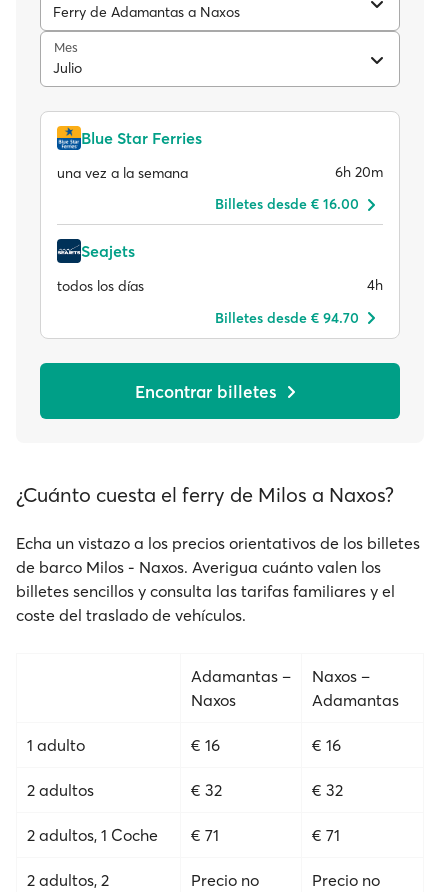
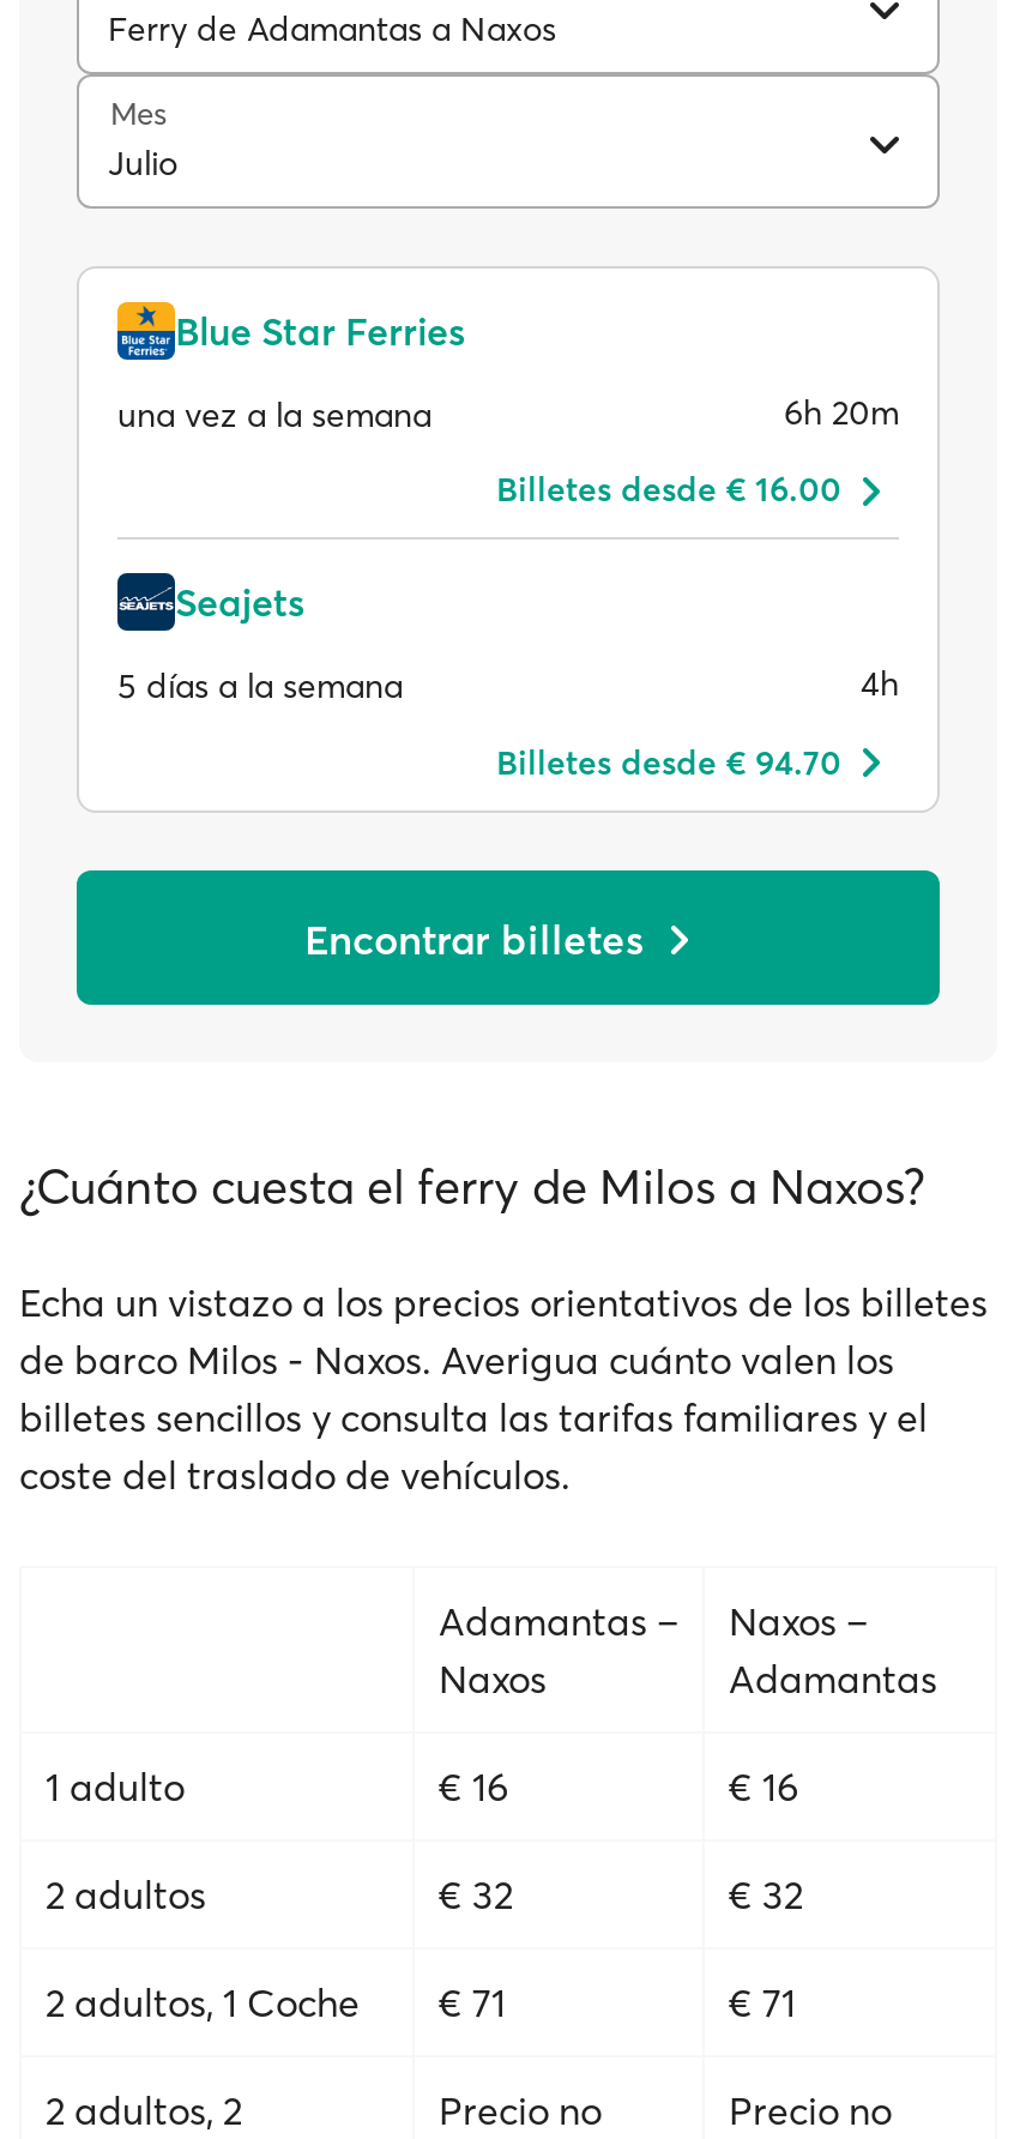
[57,276,144,294] todos los días -> [117,663,403,706] 5 días a la semana

